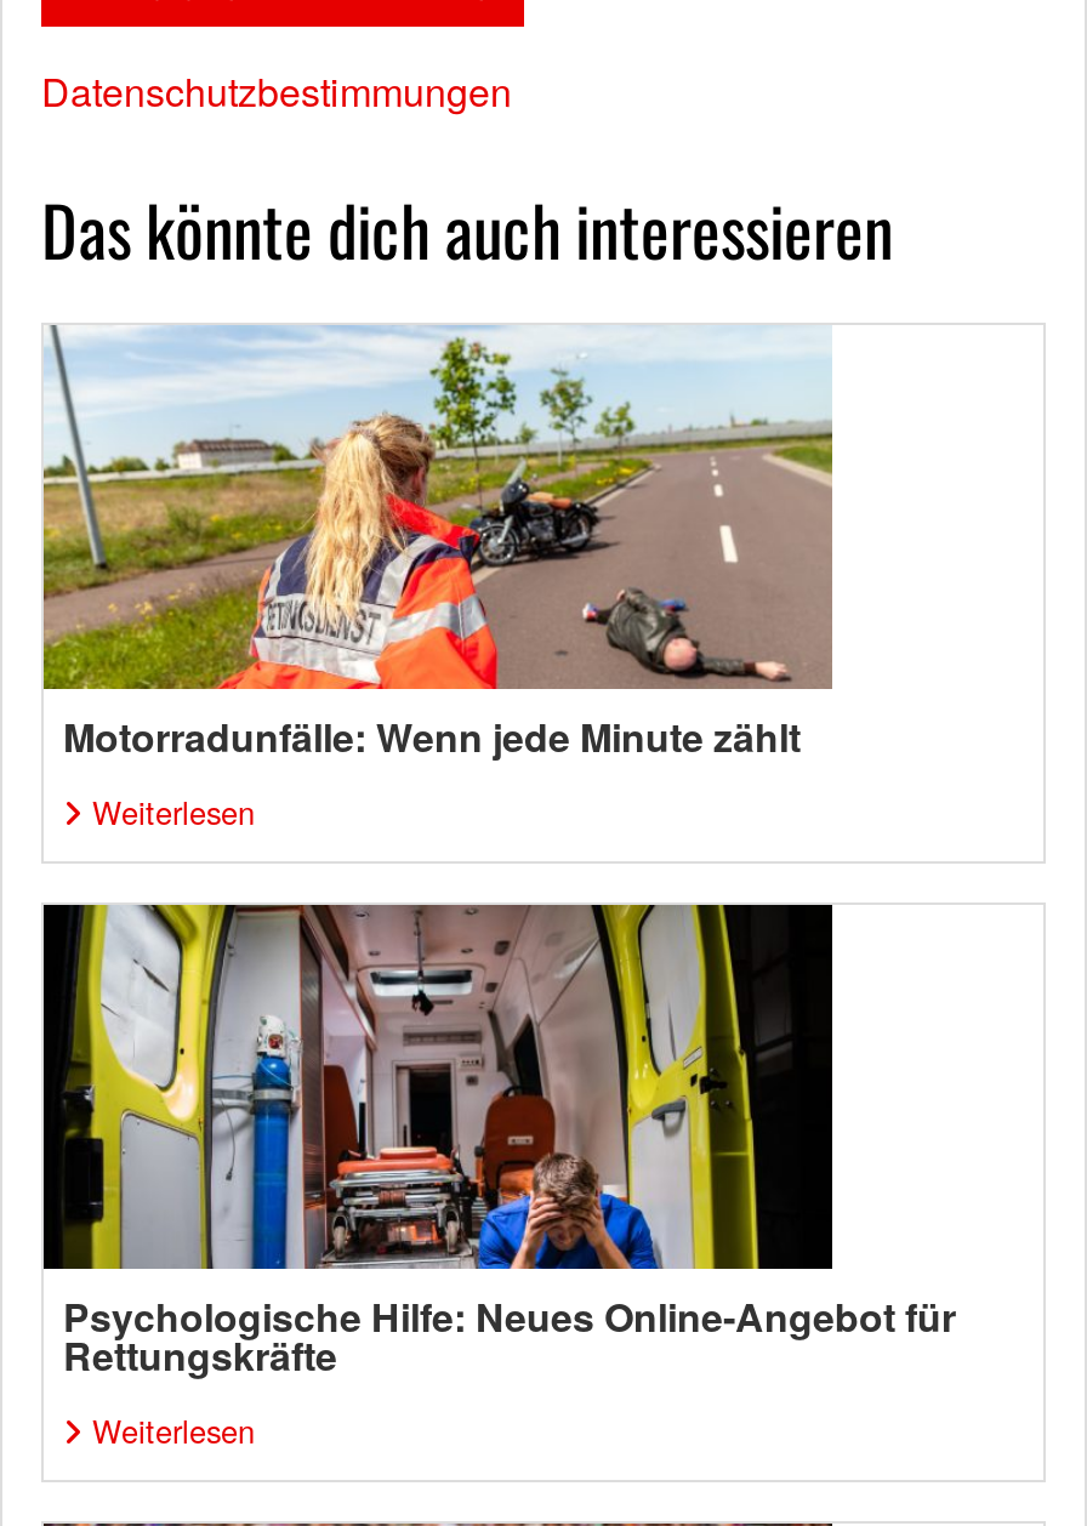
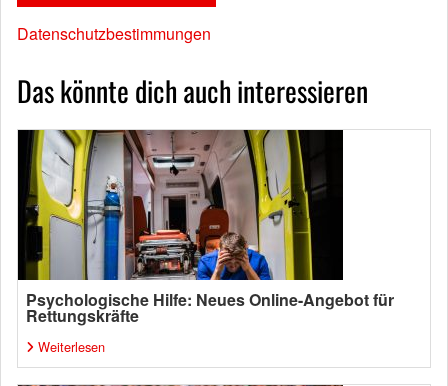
[41,325,835,835] [image] | Motorradunfälle: Wenn jede Minute zählt | Weiterlesen -> none

